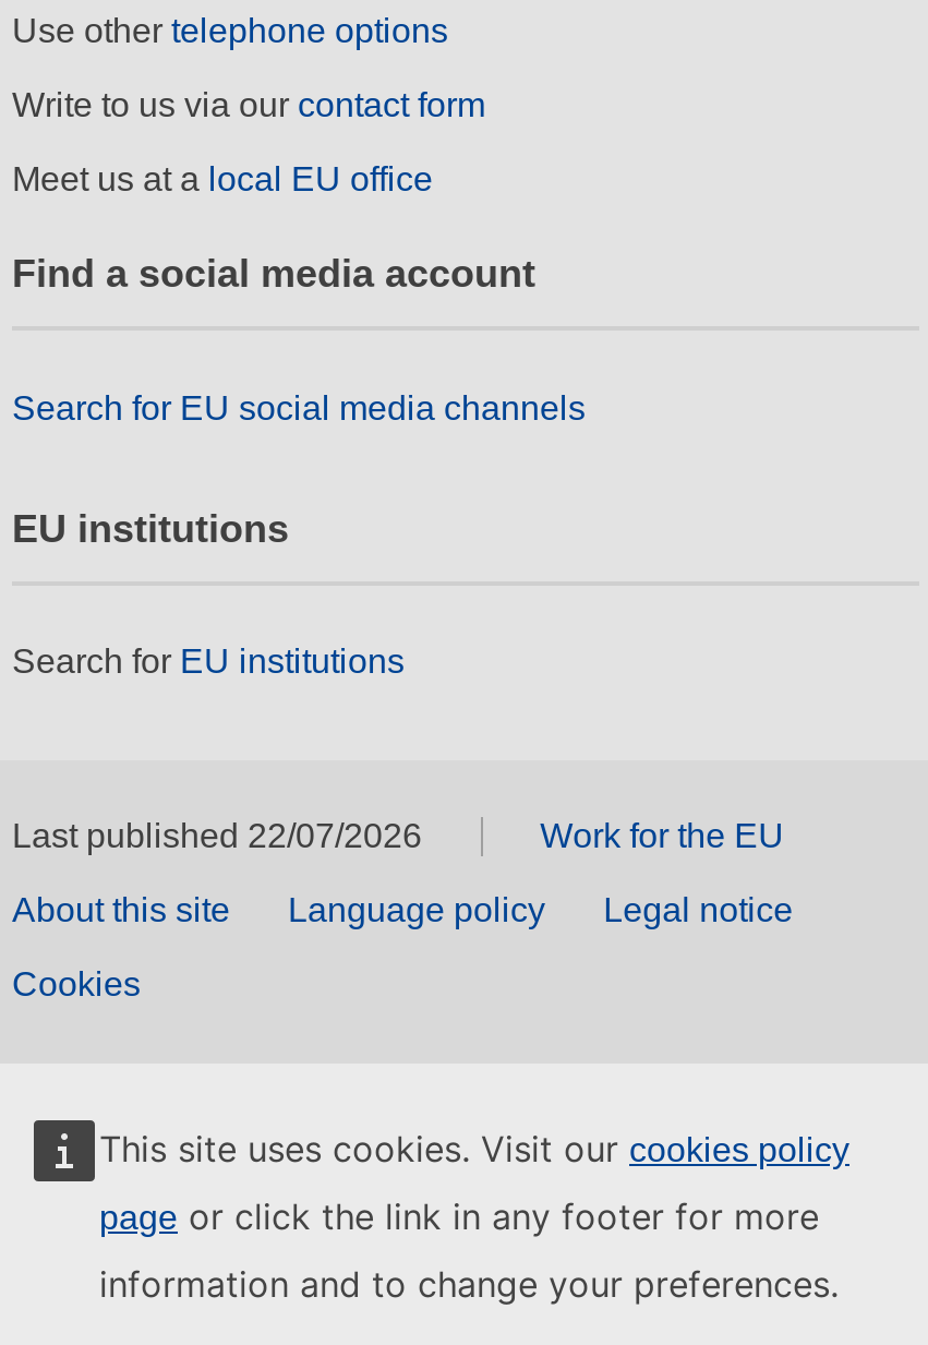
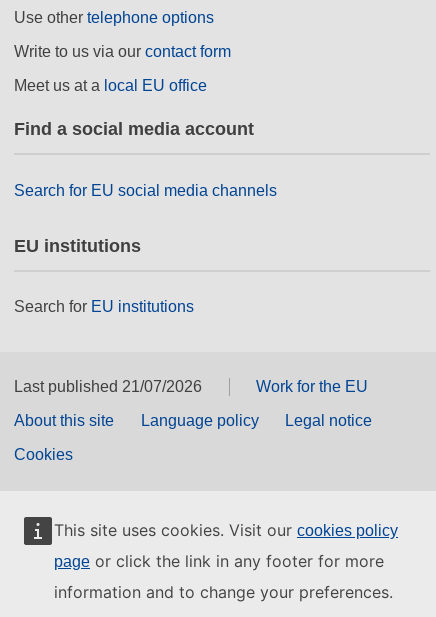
[12,818,422,855] Last published 22/07/2026 -> [14,378,202,395] Last published 21/07/2026

